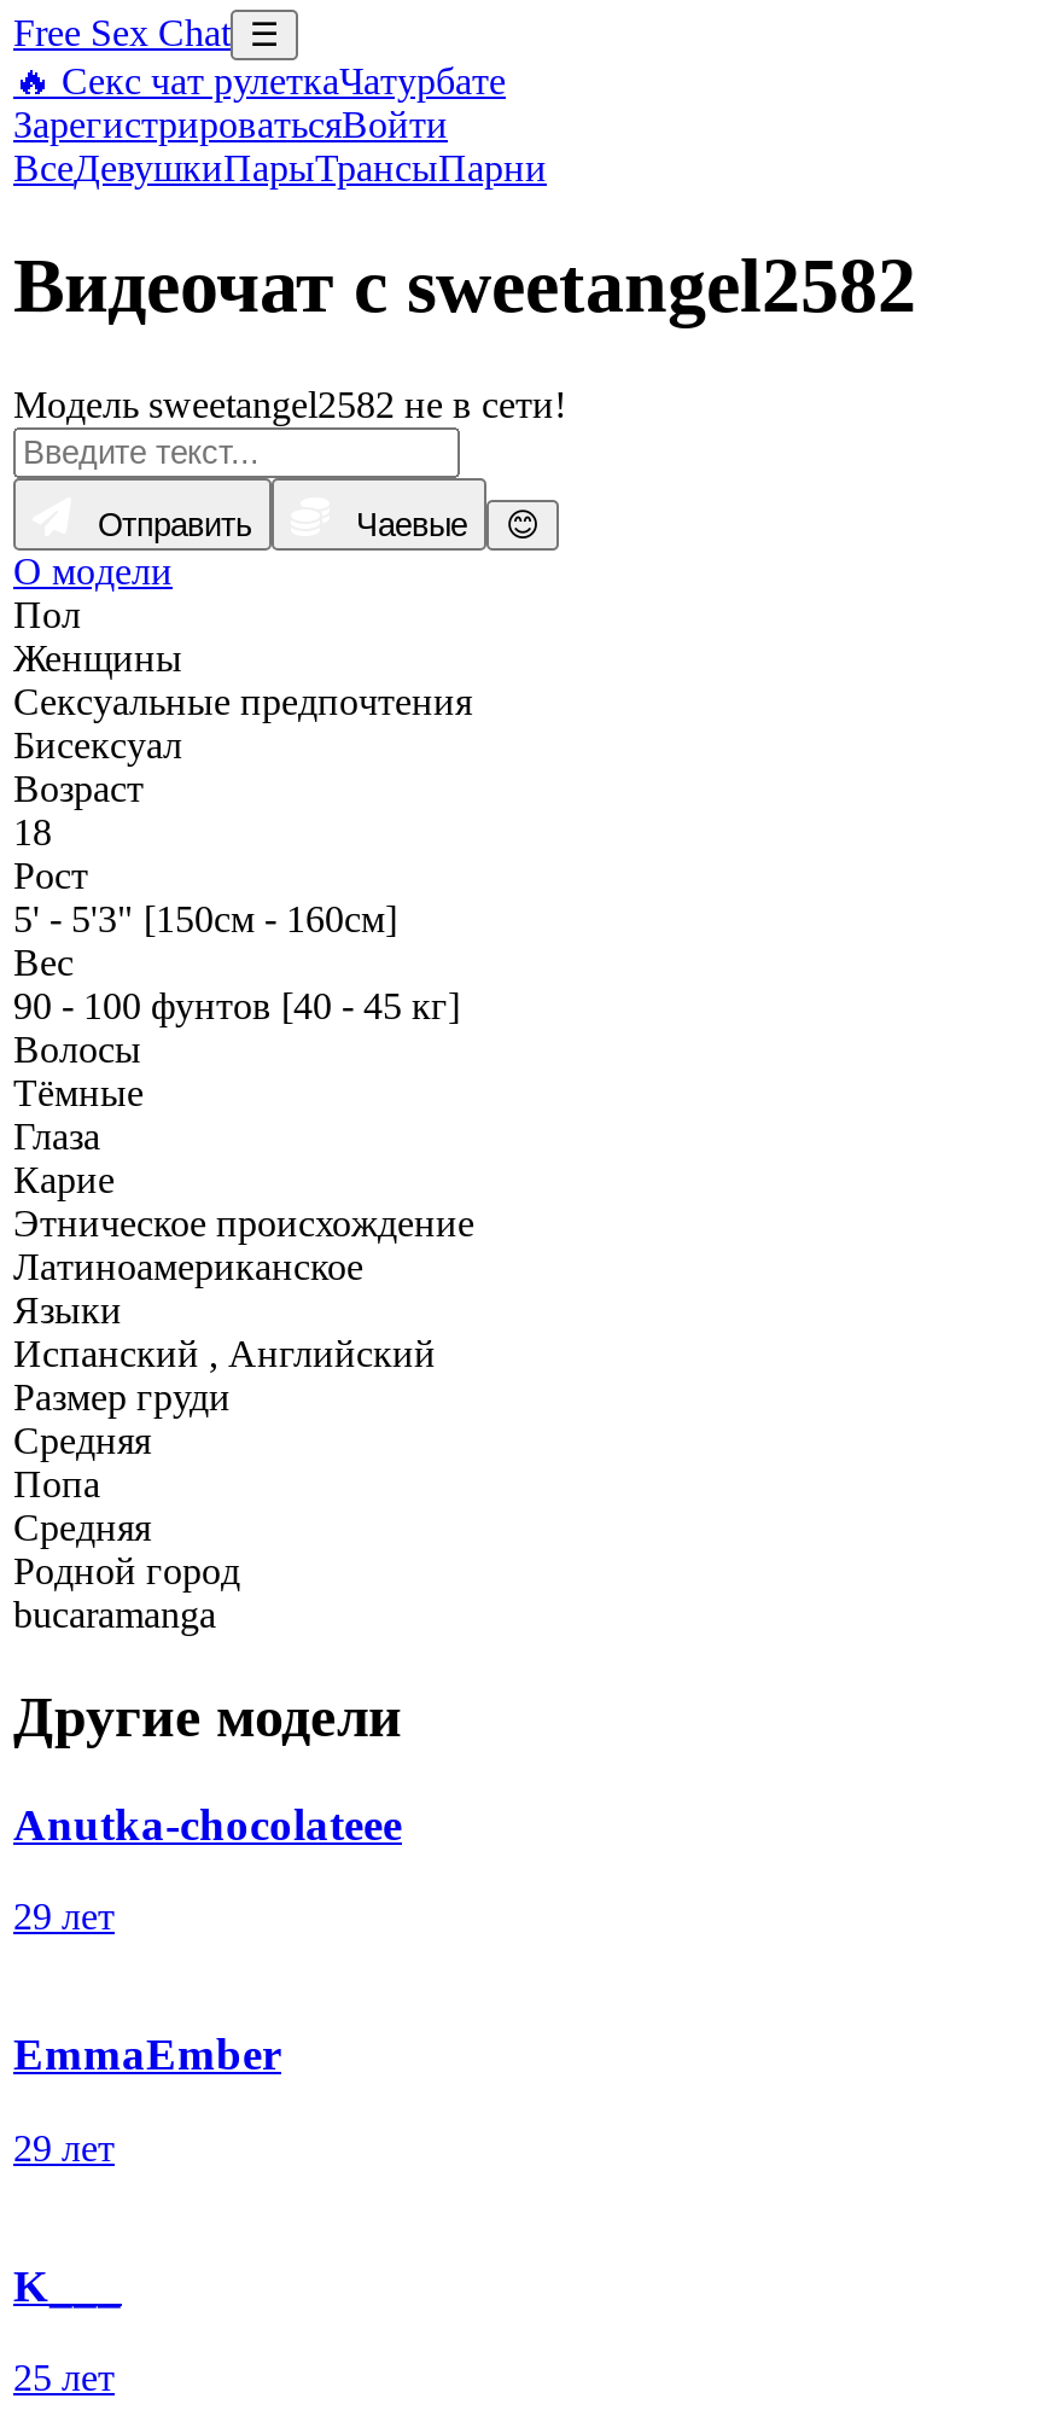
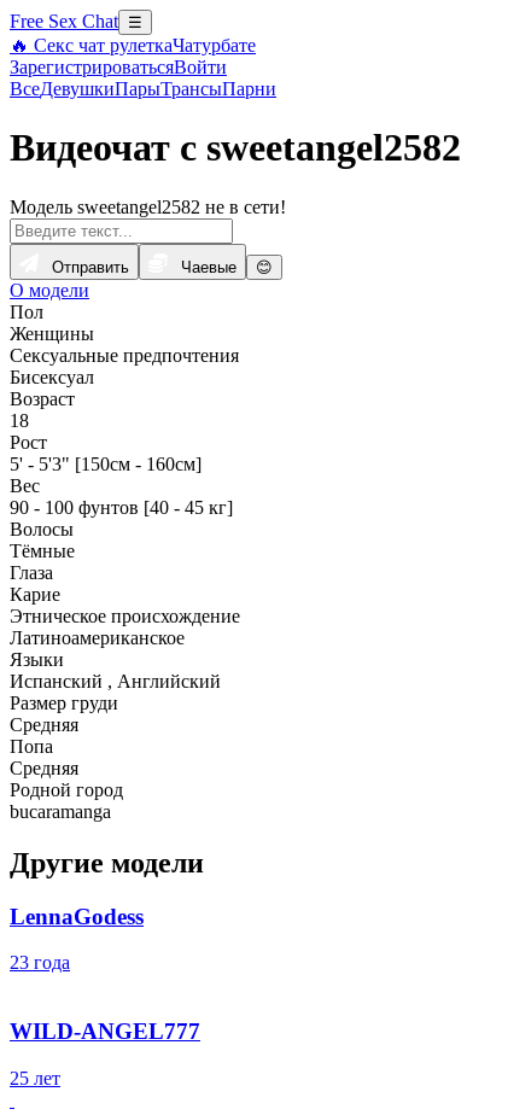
[13,1798,402,2310] Anutka-chocolateee | 29 лет | EmmaEmber | 29 лет | K___ -> [10,903,200,1044] LennaGodess | 23 года | WILD-ANGEL777

